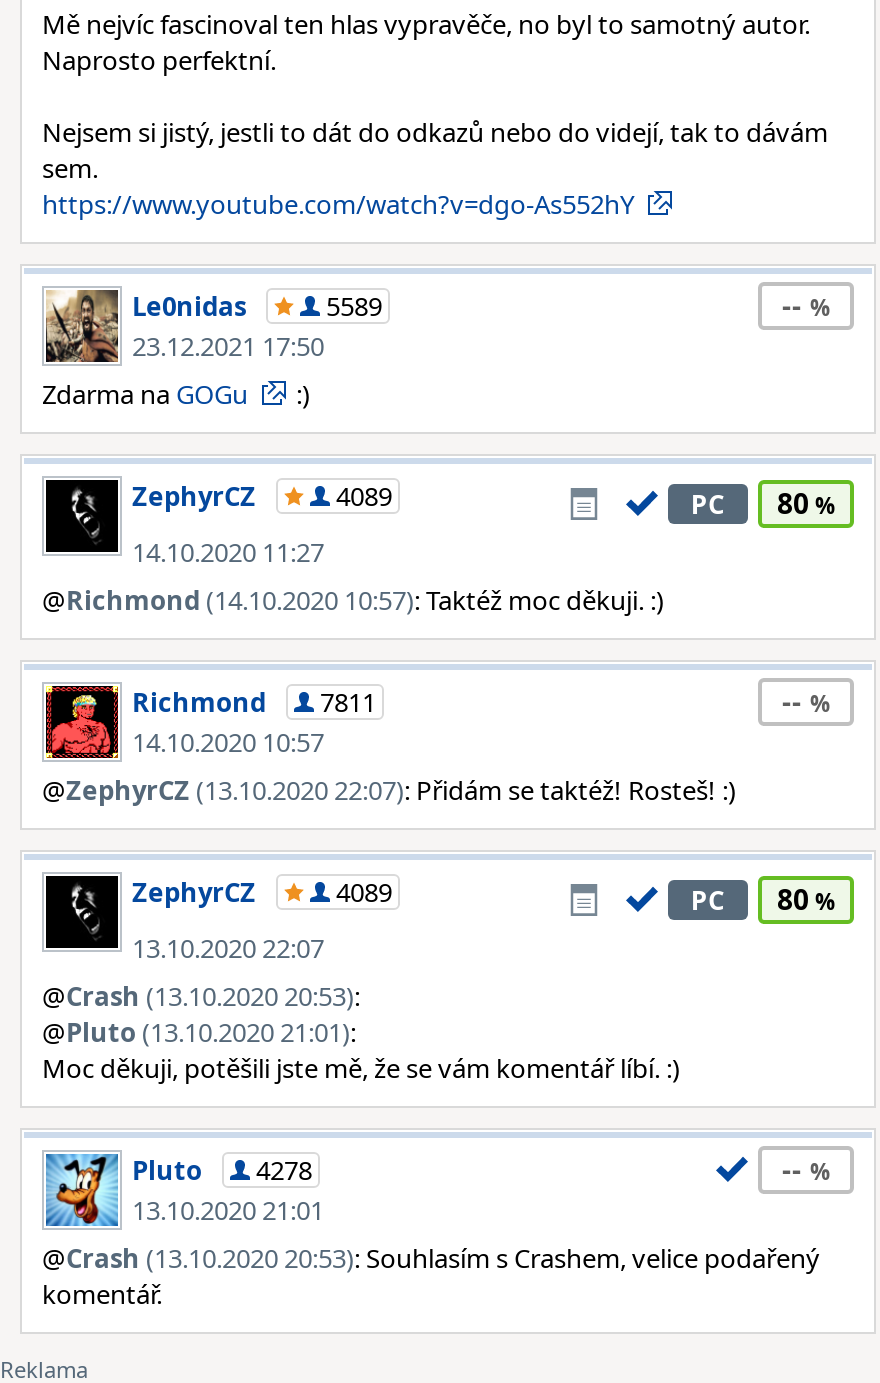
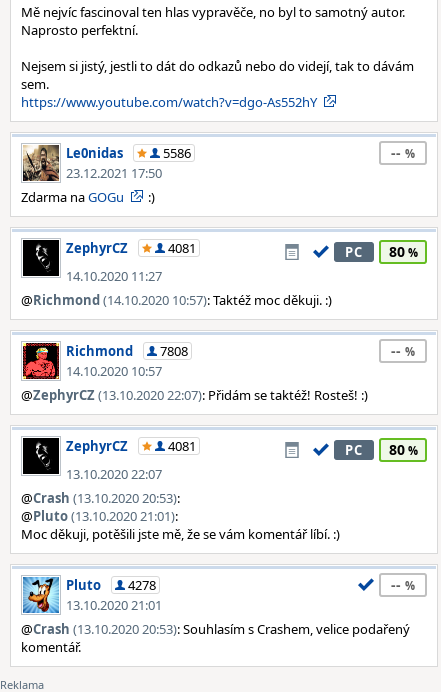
[326,288,382,324] 5589 -> [163,144,191,162] 5586
[336,478,392,514] 4089 -> [168,239,196,257] 4081
[132,684,376,720] Richmond 7811 -> [66,342,188,360] Richmond 7808
[336,874,392,910] 4089 -> [168,437,196,455] 4081

